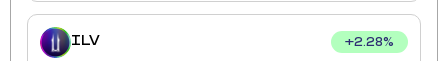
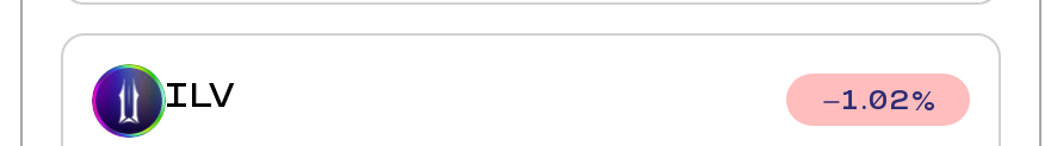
[345,37,394,49] +2.28% -> [842,88,938,117] 1.02%

